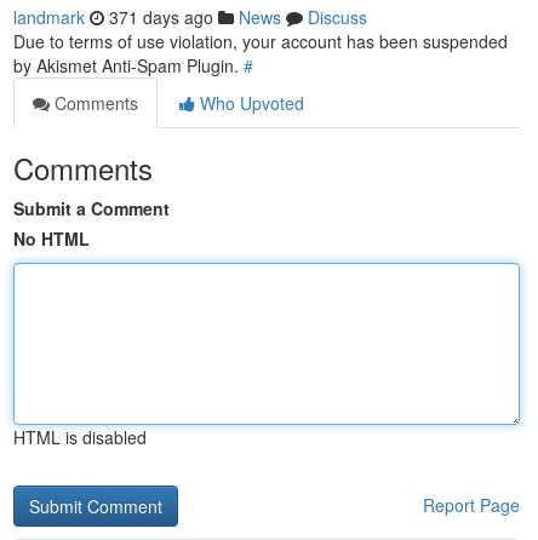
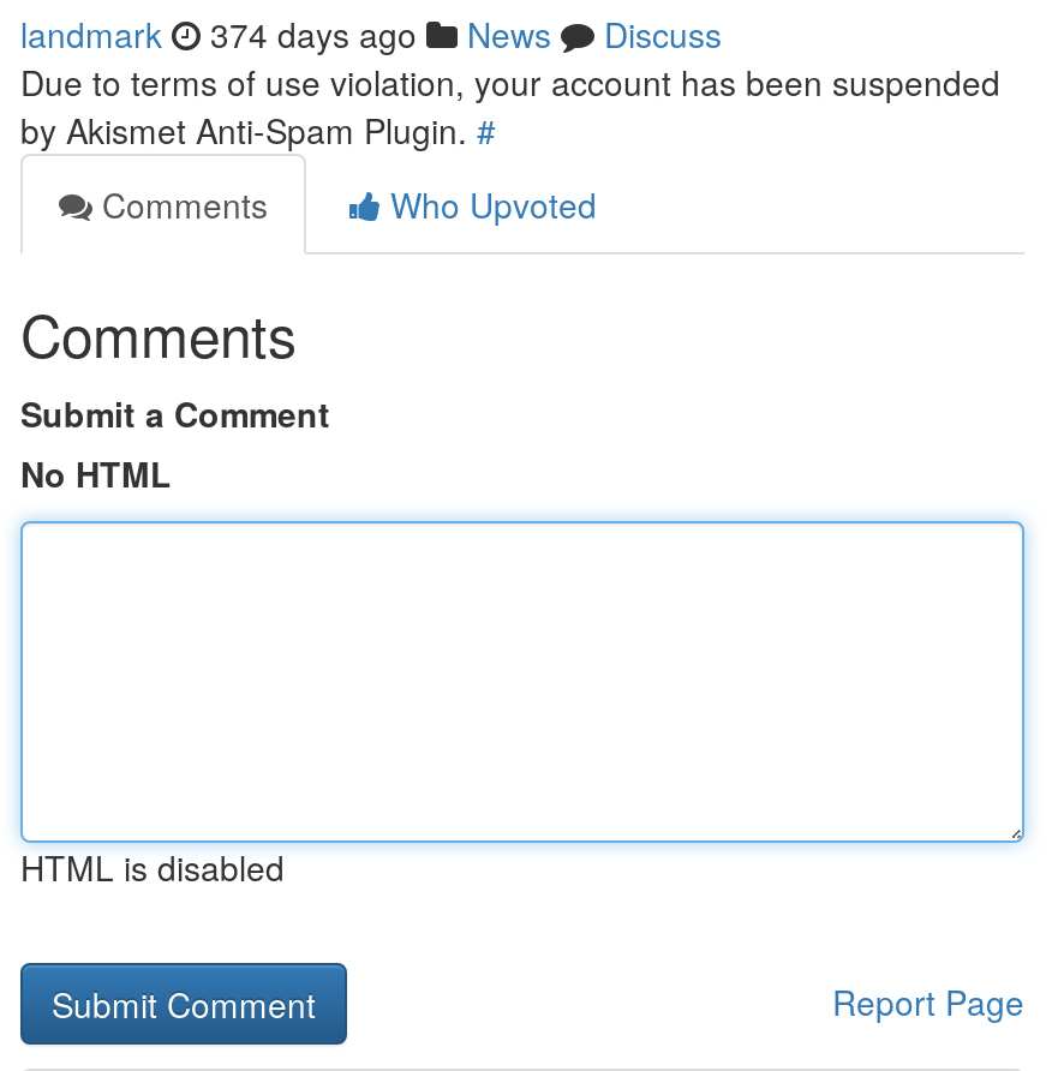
[13,5,367,29] landmark 371 days ago News Discuss -> [20,10,722,58] landmark 374 days ago News Discuss

